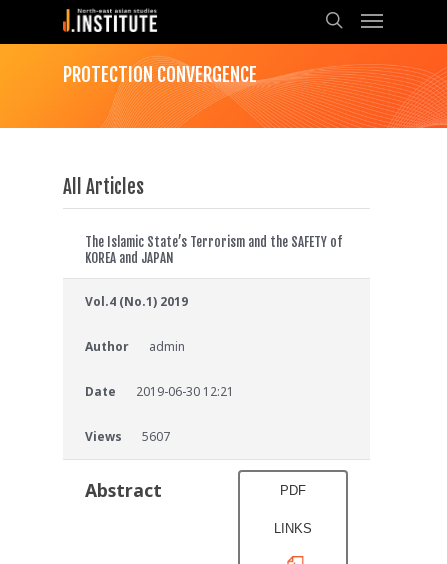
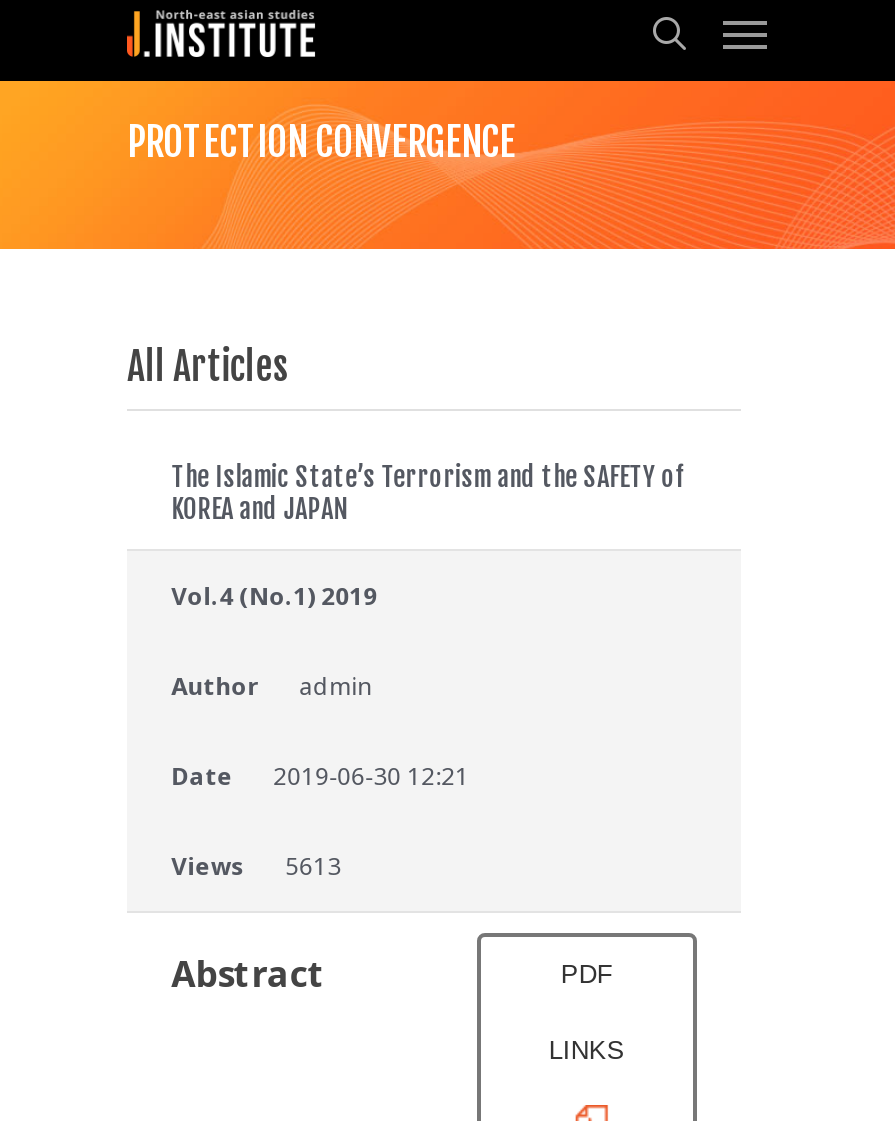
[85,428,170,445] Views 5607 -> [171,849,341,883] Views 5613

